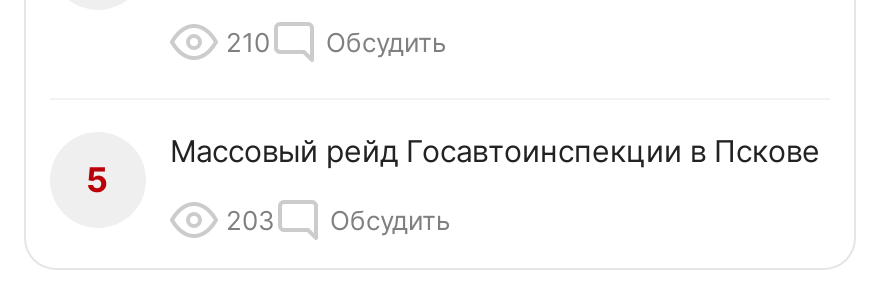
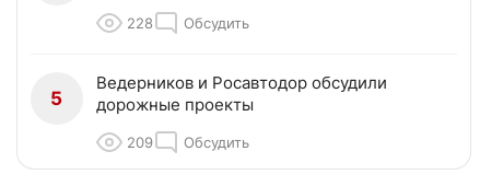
[226,27,446,59] 210 Обсудить -> [127,15,249,32] 228 Обсудить
[170,133,820,171] Массовый рейд Госавтоинспекции в Пскове -> [96,73,387,115] Ведерников и Росавтодор обсудили | дорожные проекты
[226,205,450,237] 203 Обсудить -> [127,134,249,151] 209 Обсудить

